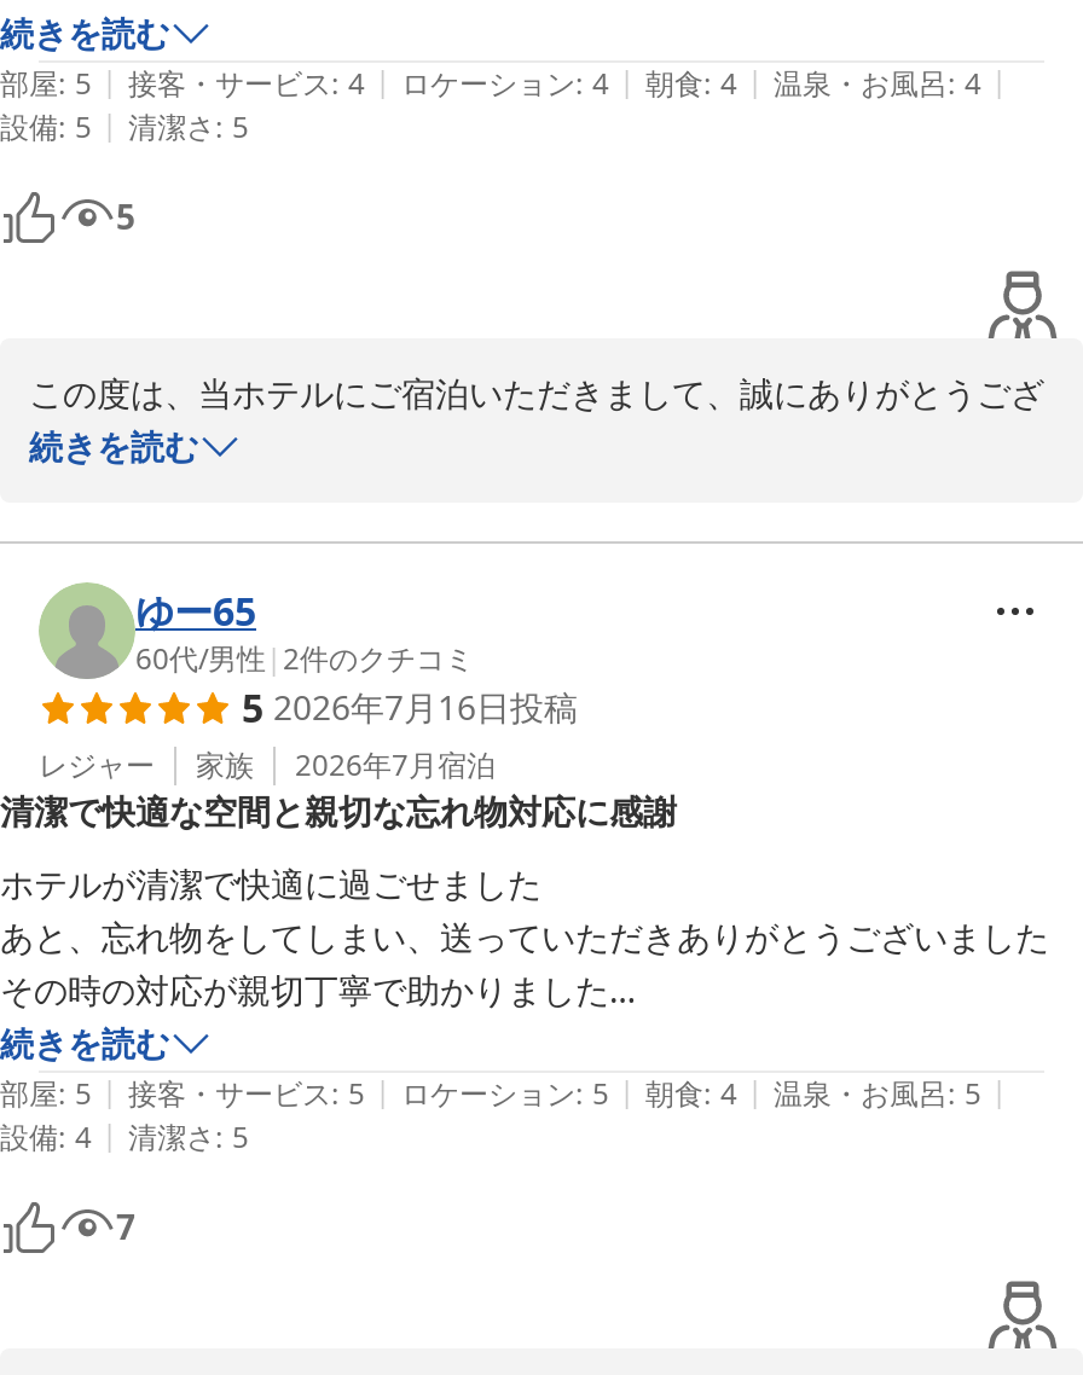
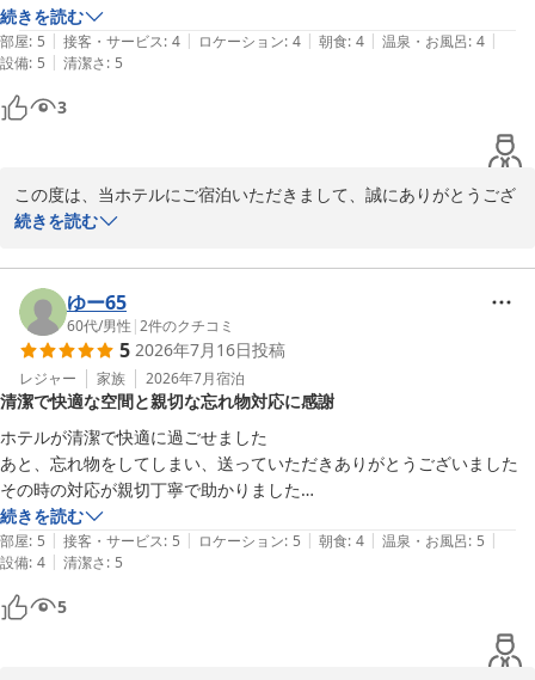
[116,193,135,239] 5 -> [57,96,67,118] 3
[116,1203,135,1249] 7 -> [57,595,67,618] 5

